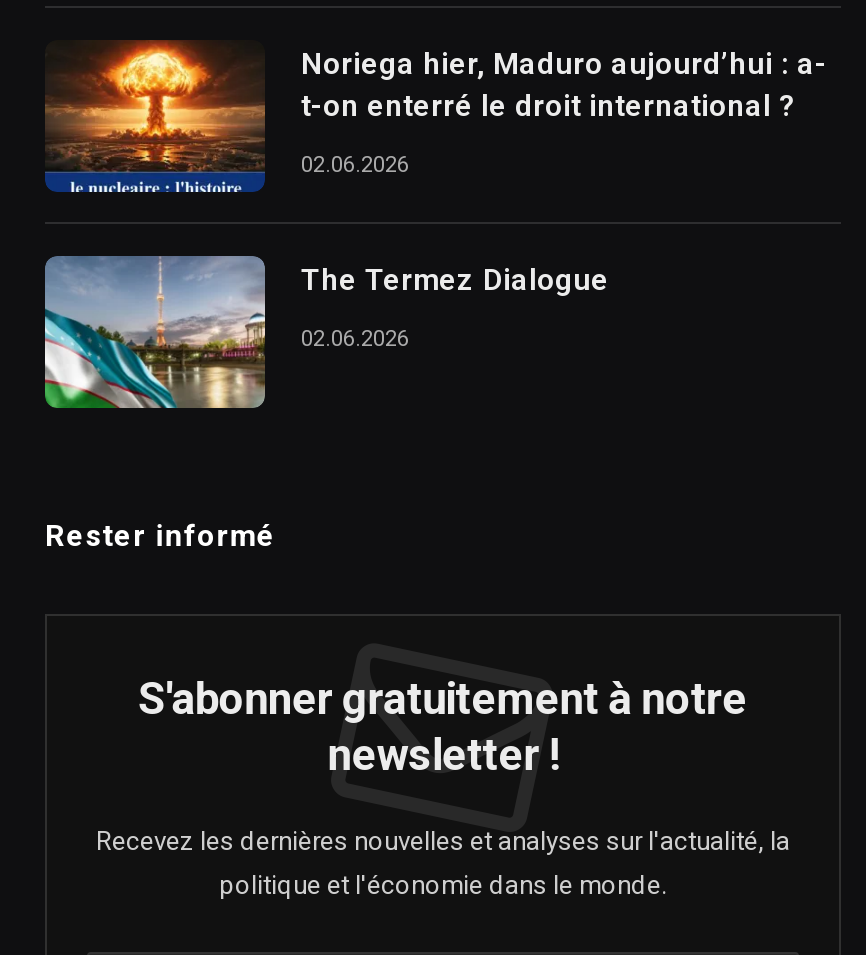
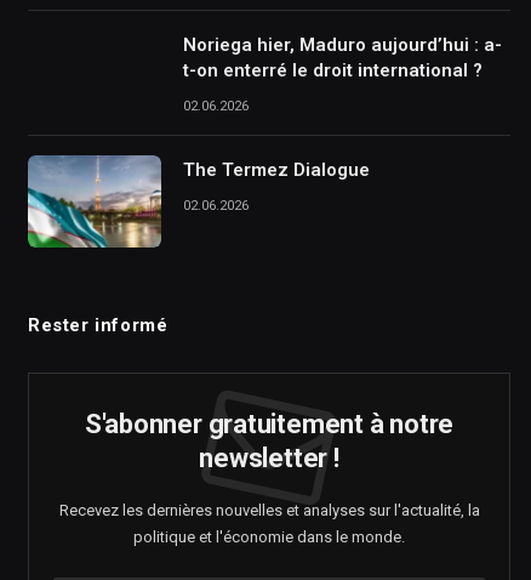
[43,39,267,195] [image] -> none

